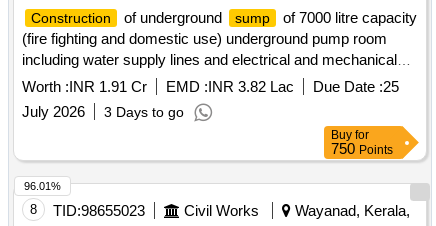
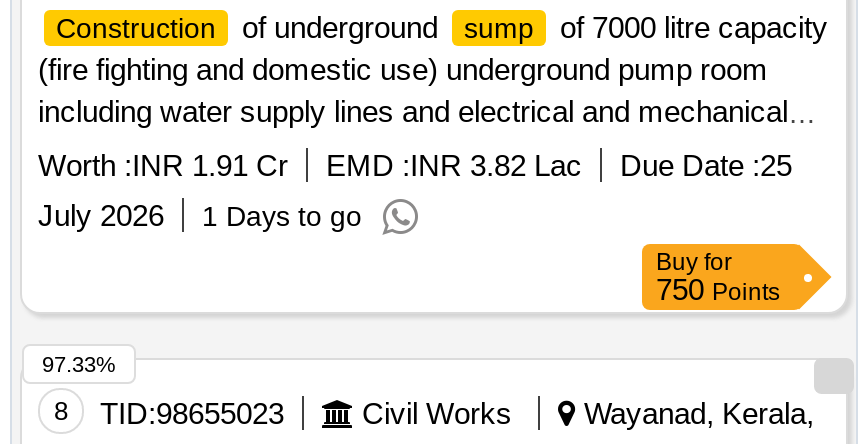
[22,103,184,120] July 2026 3 Days to go -> [38,198,362,232] July 2026 1 Days to go
[24,180,61,192] 96.01% -> [42,352,116,376] 97.33%

